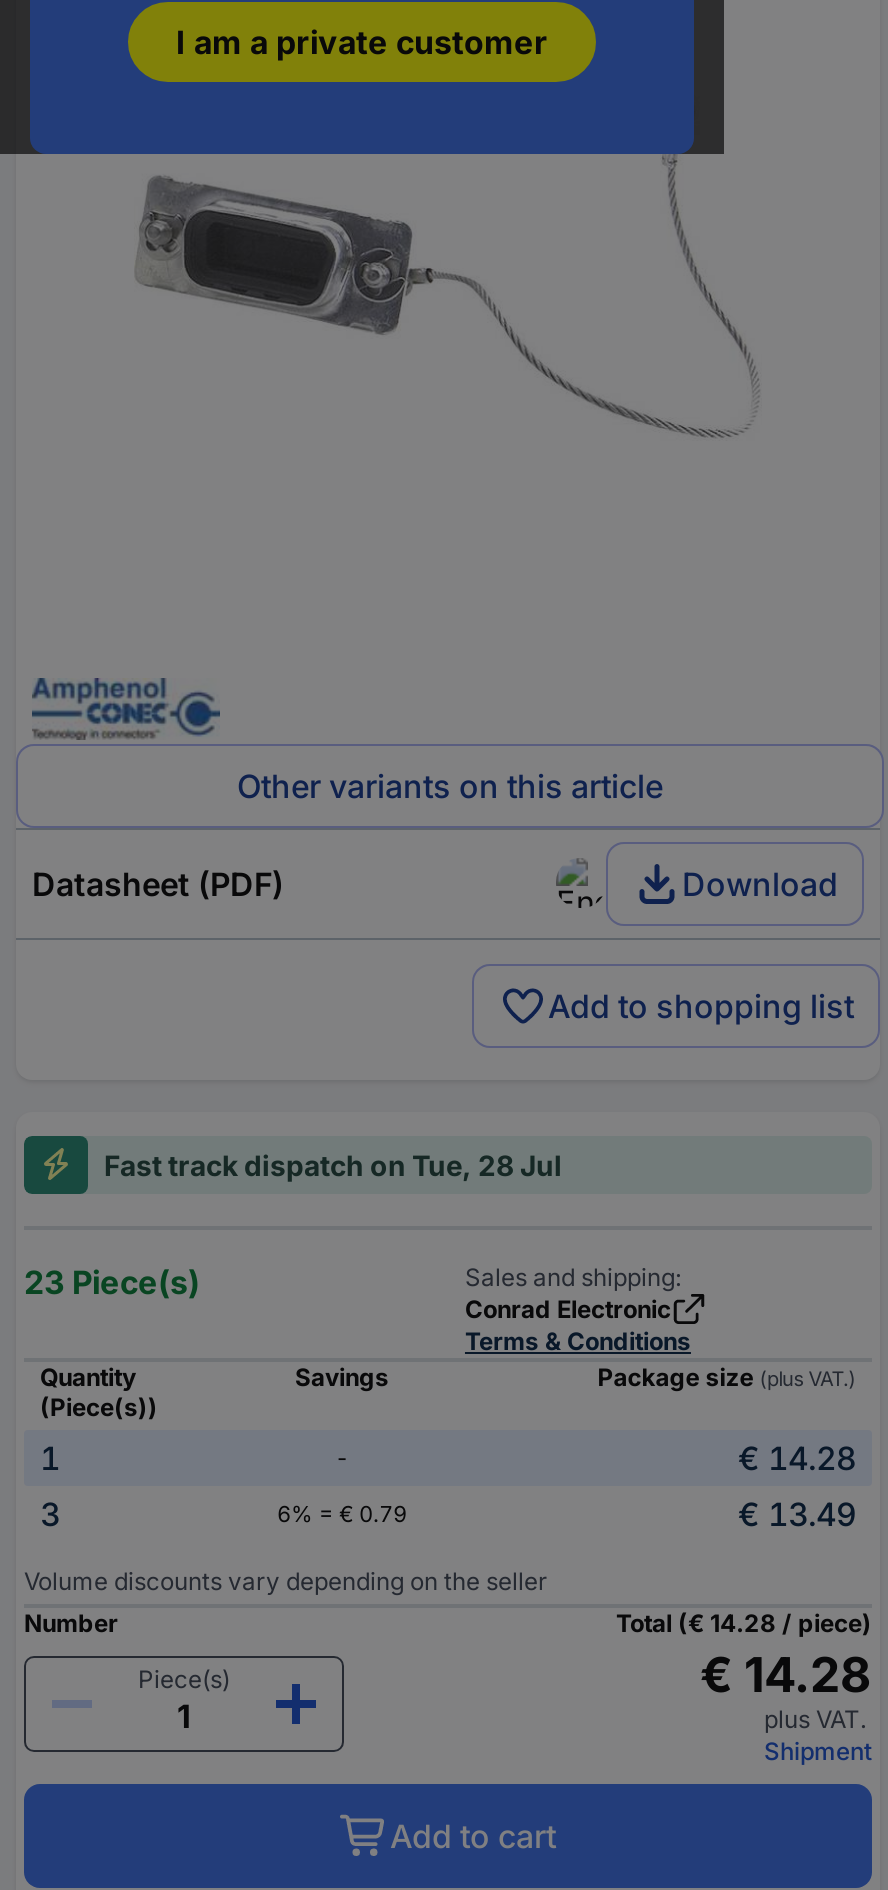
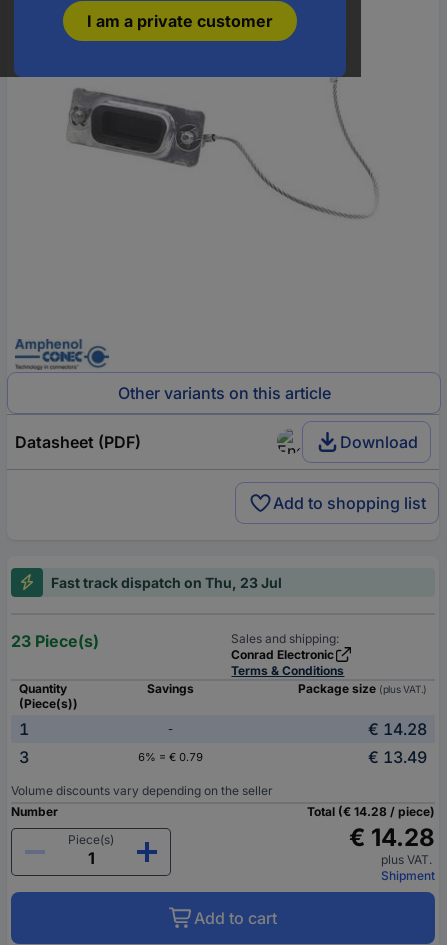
[104,1148,562,1182] Fast track dispatch on Tue, 28 Jul -> [51,574,282,591] Fast track dispatch on Thu, 23 Jul

